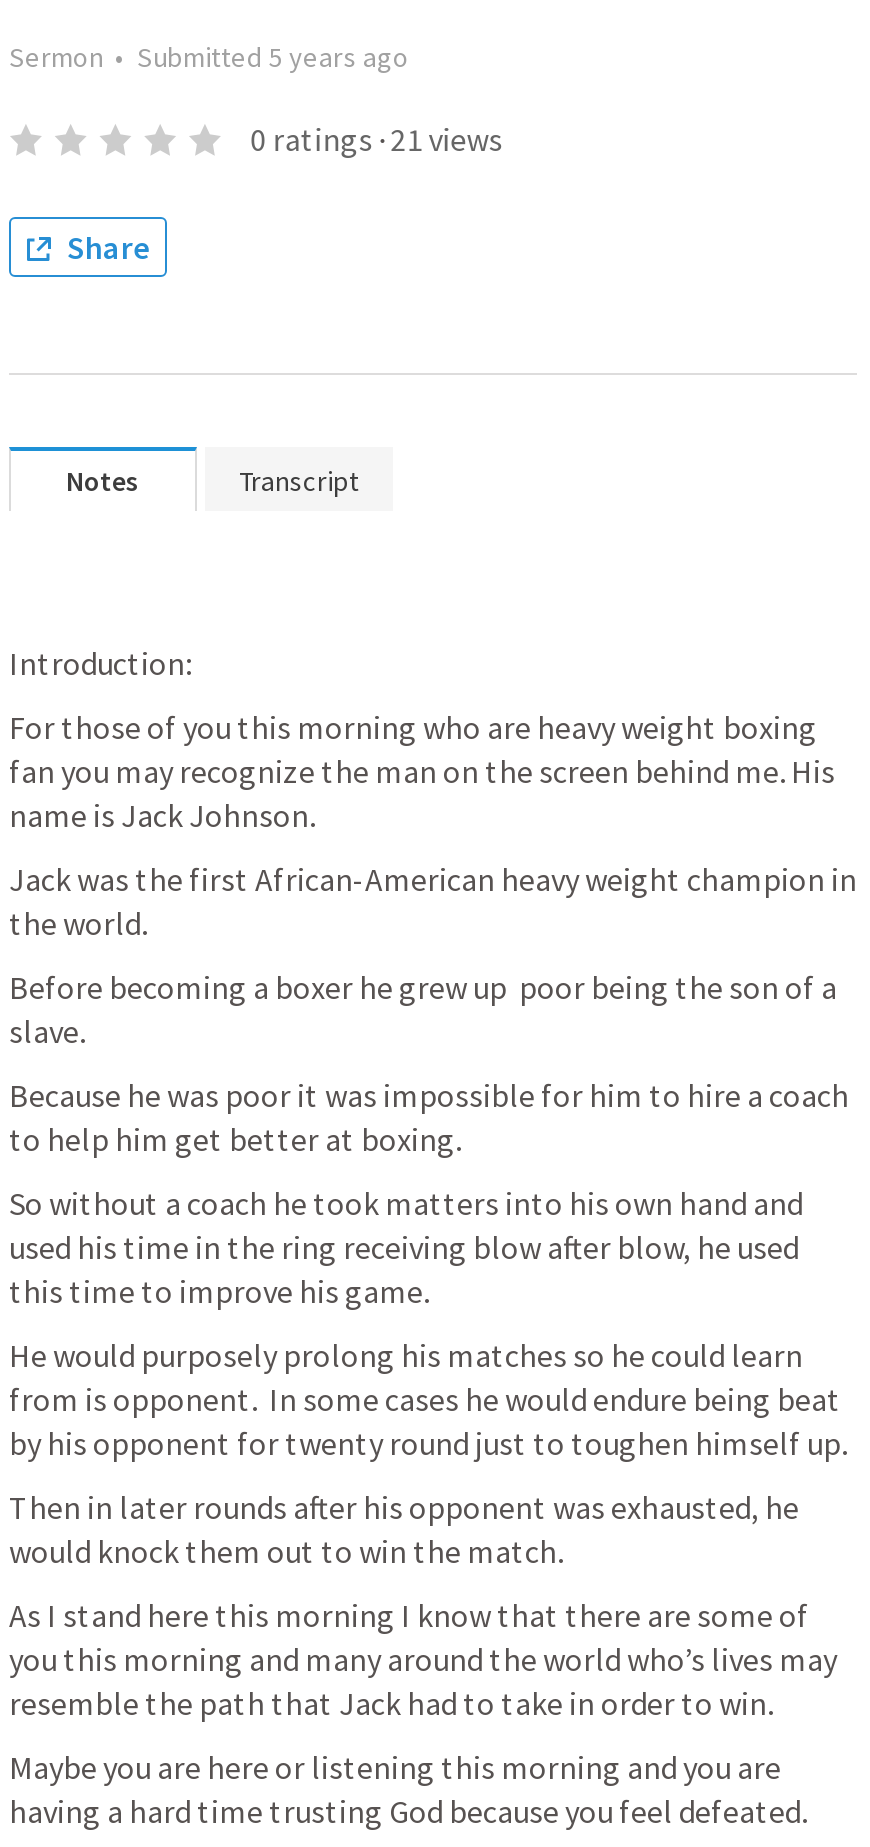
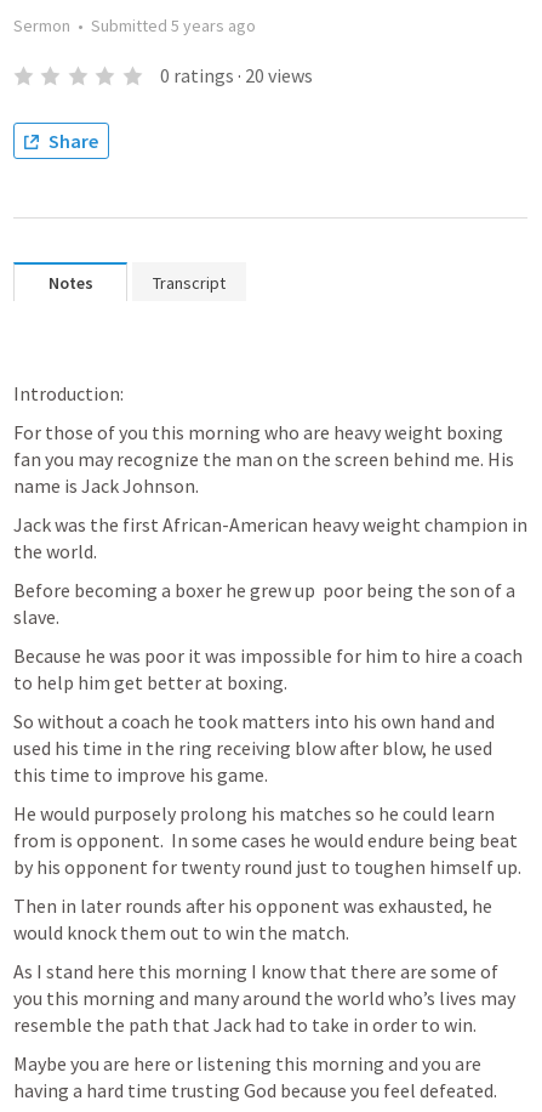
[250,119,502,159] 0 ratings · 21 views -> [160,63,312,87] 0 ratings · 20 views

